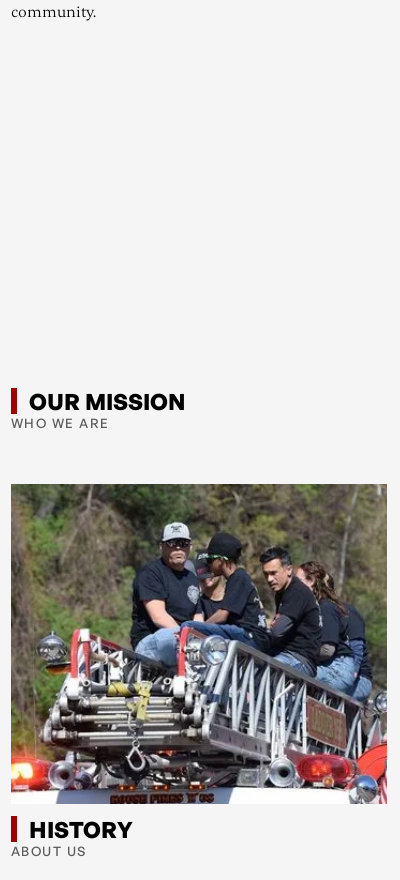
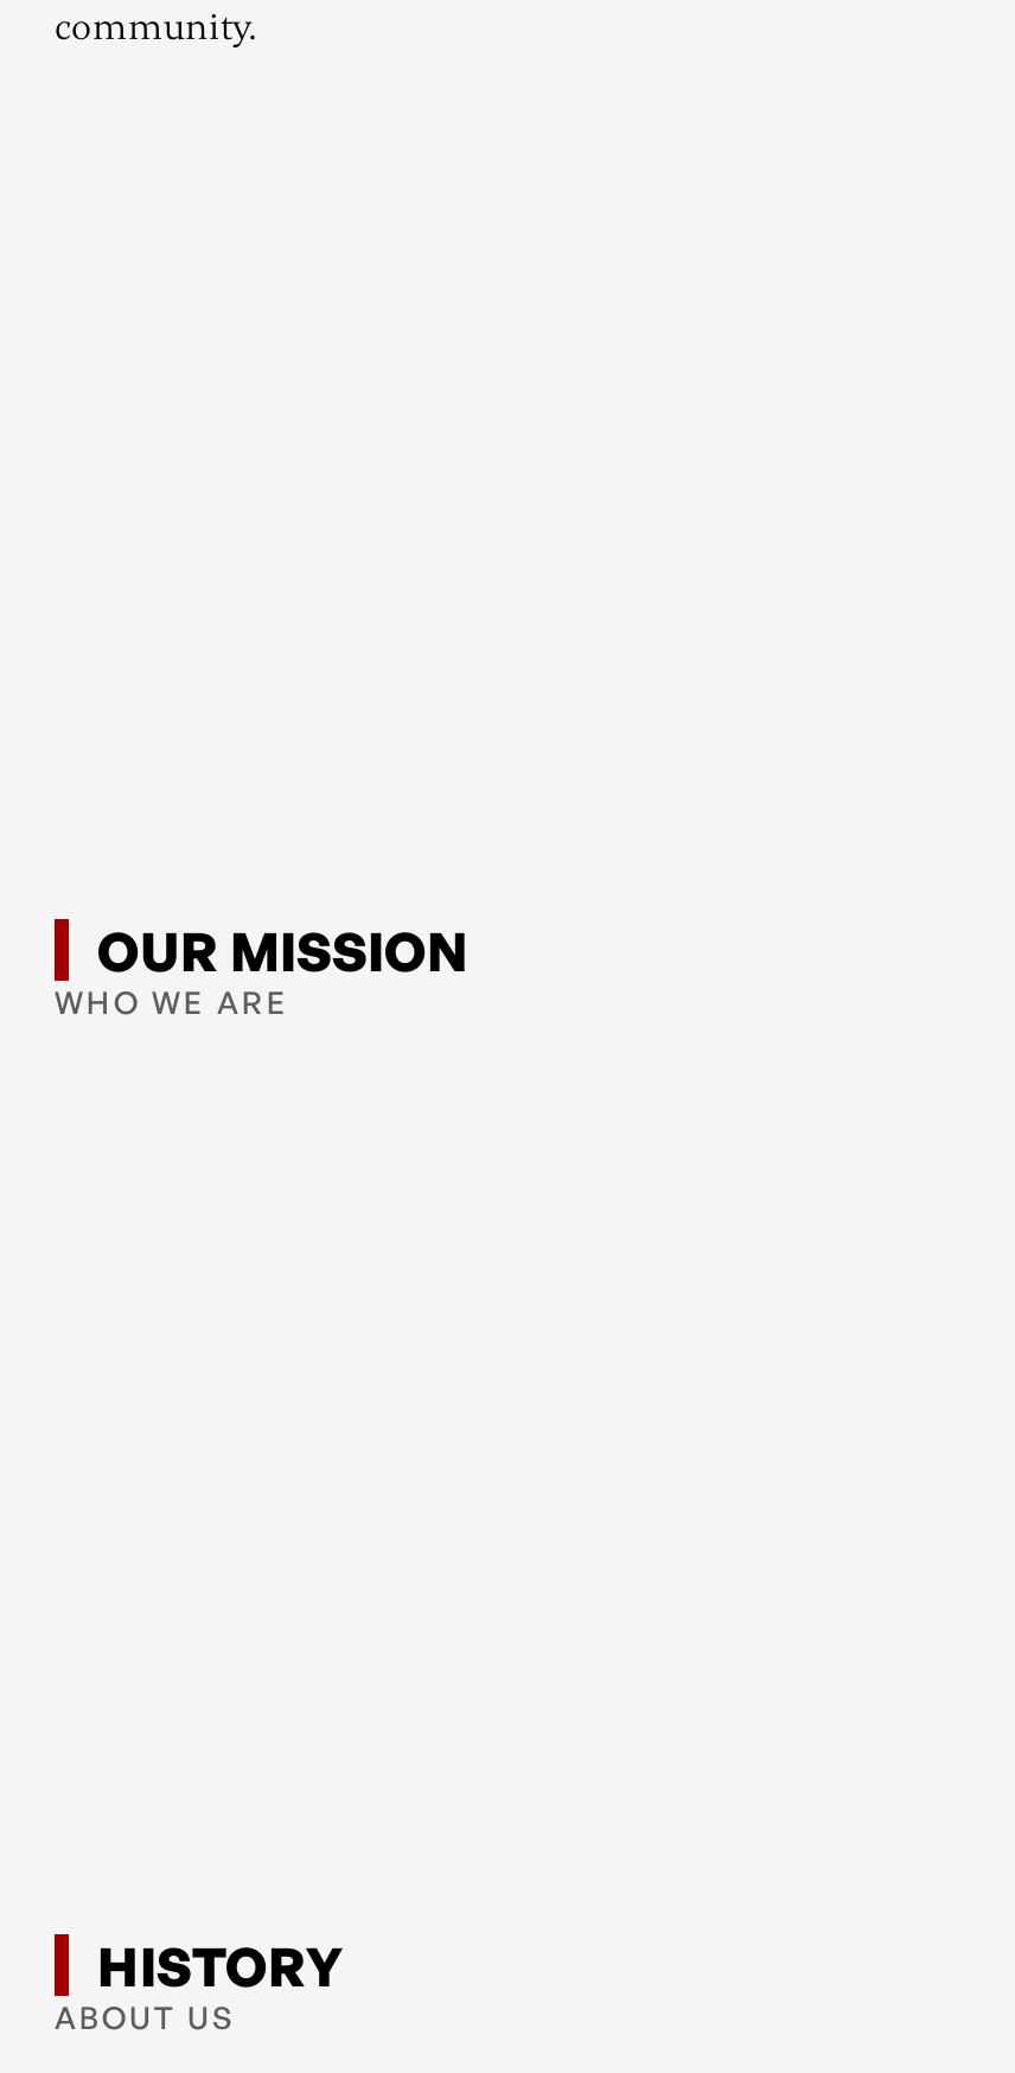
[10,483,388,805] [image] -> none

